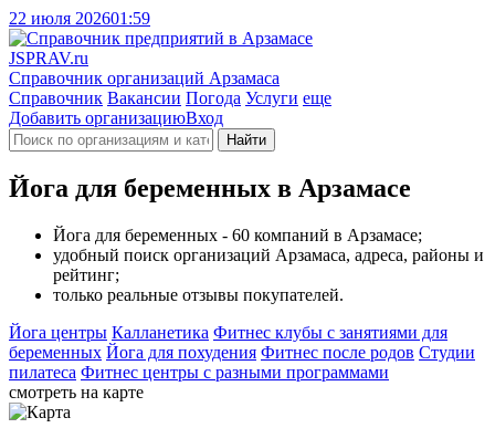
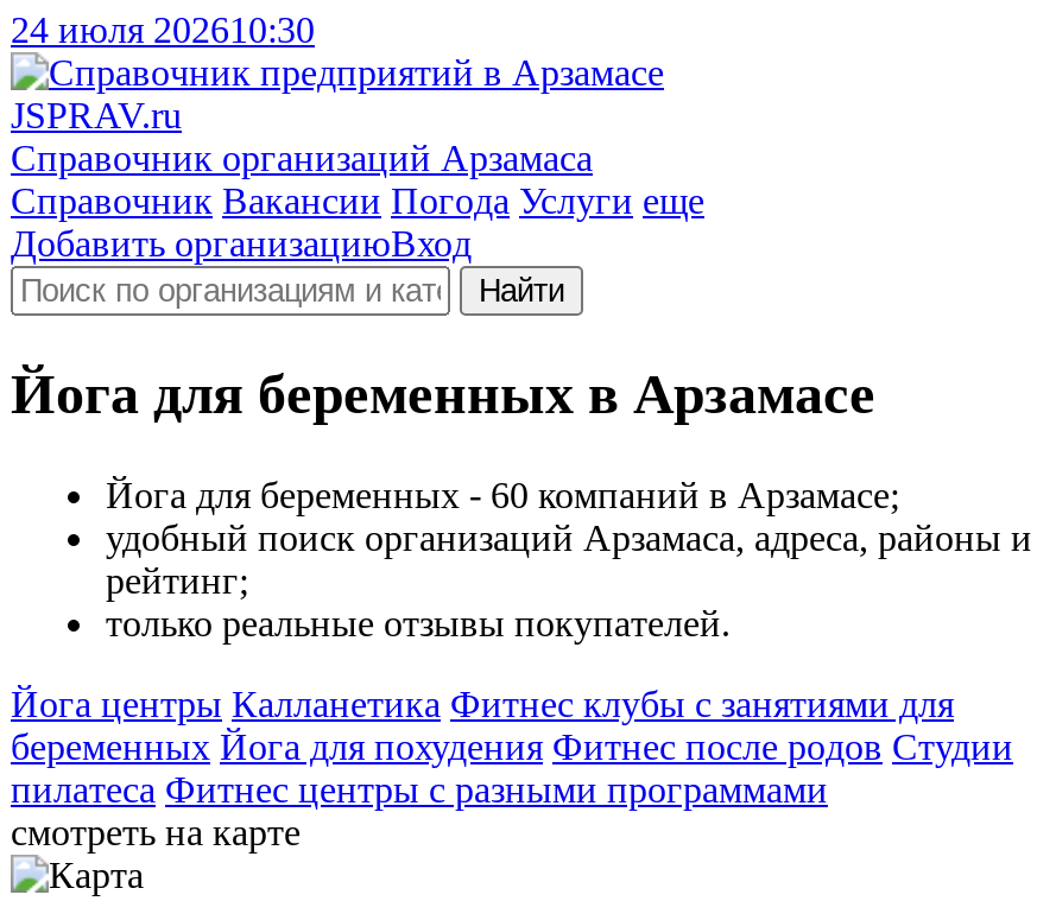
[9,9,150,28] 22 июля 202601:59 -> [11,9,315,50] 24 июля 202610:30

